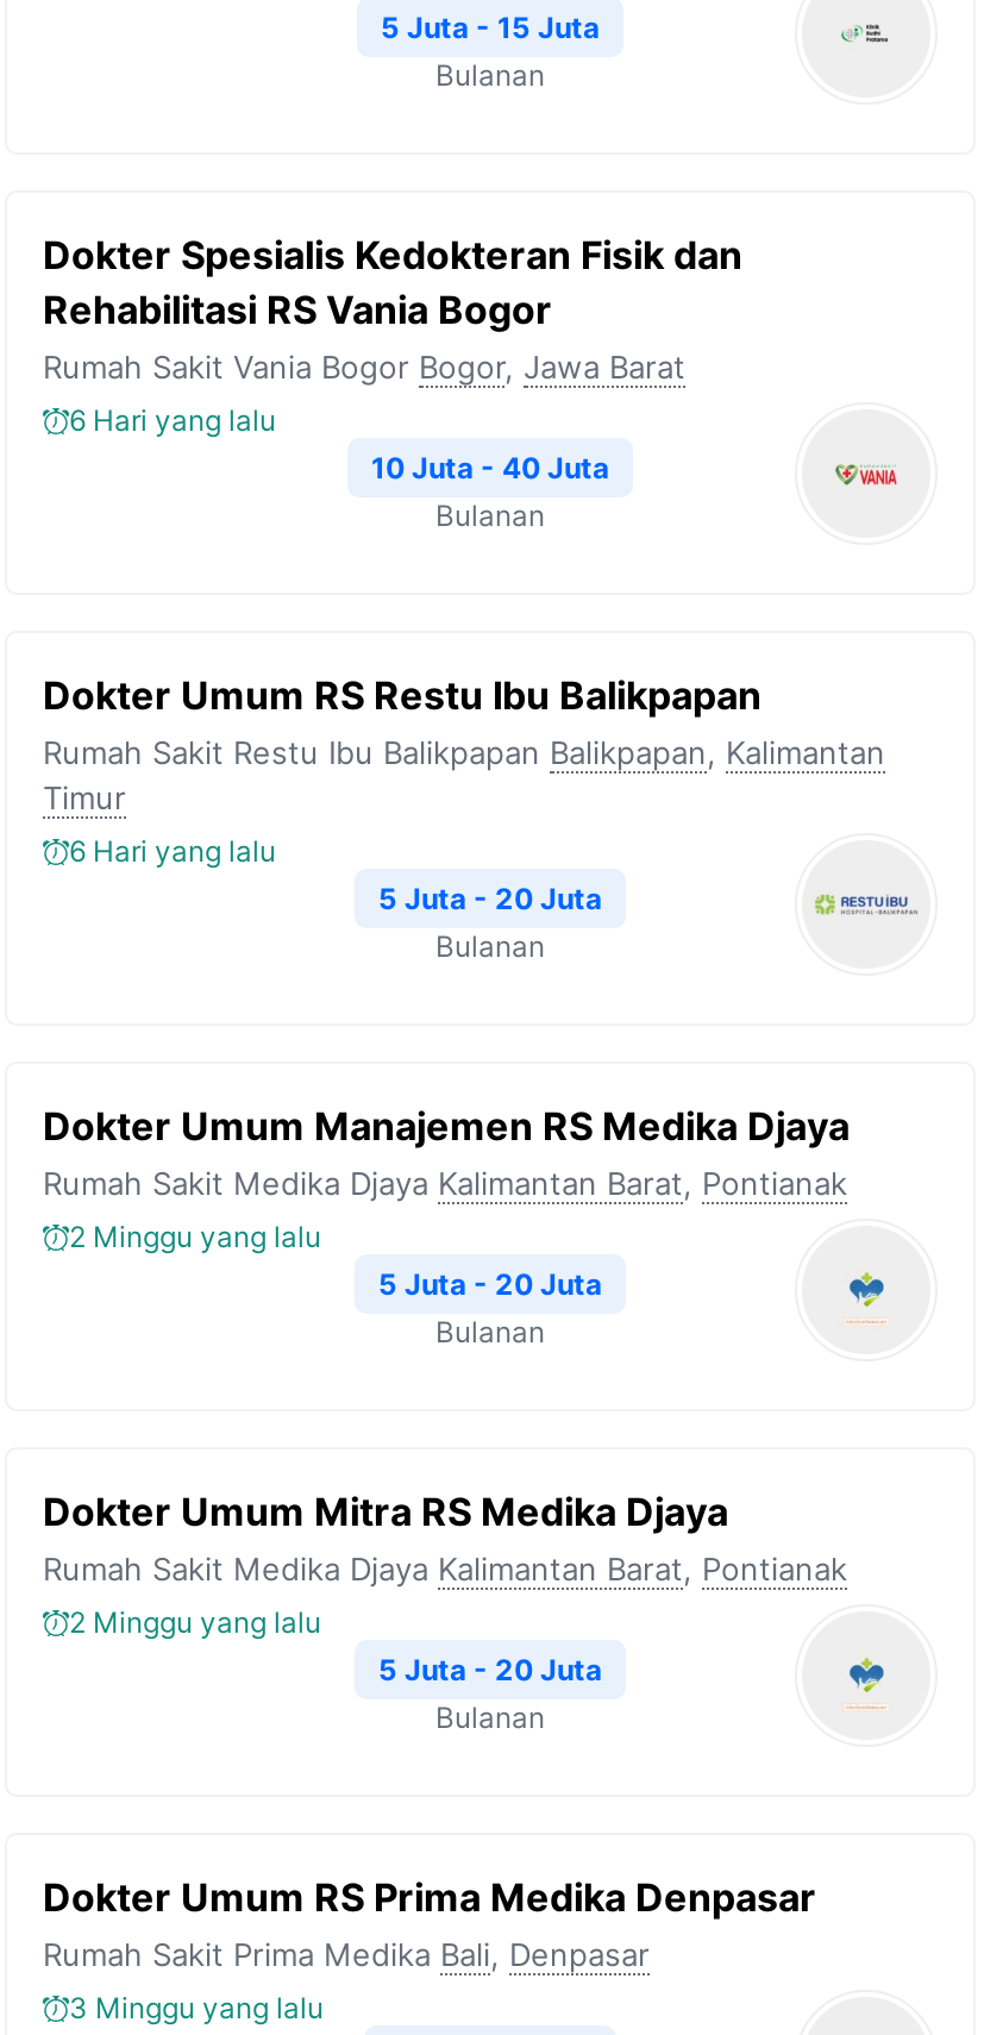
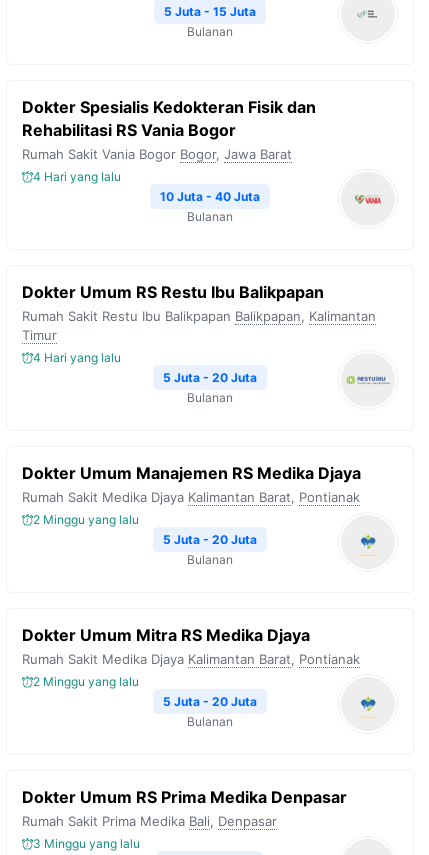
[69,402,276,438] 6 Hari yang lalu -> [33,169,121,184] 4 Hari yang lalu
[69,833,276,869] 6 Hari yang lalu -> [33,350,121,365] 4 Hari yang lalu

